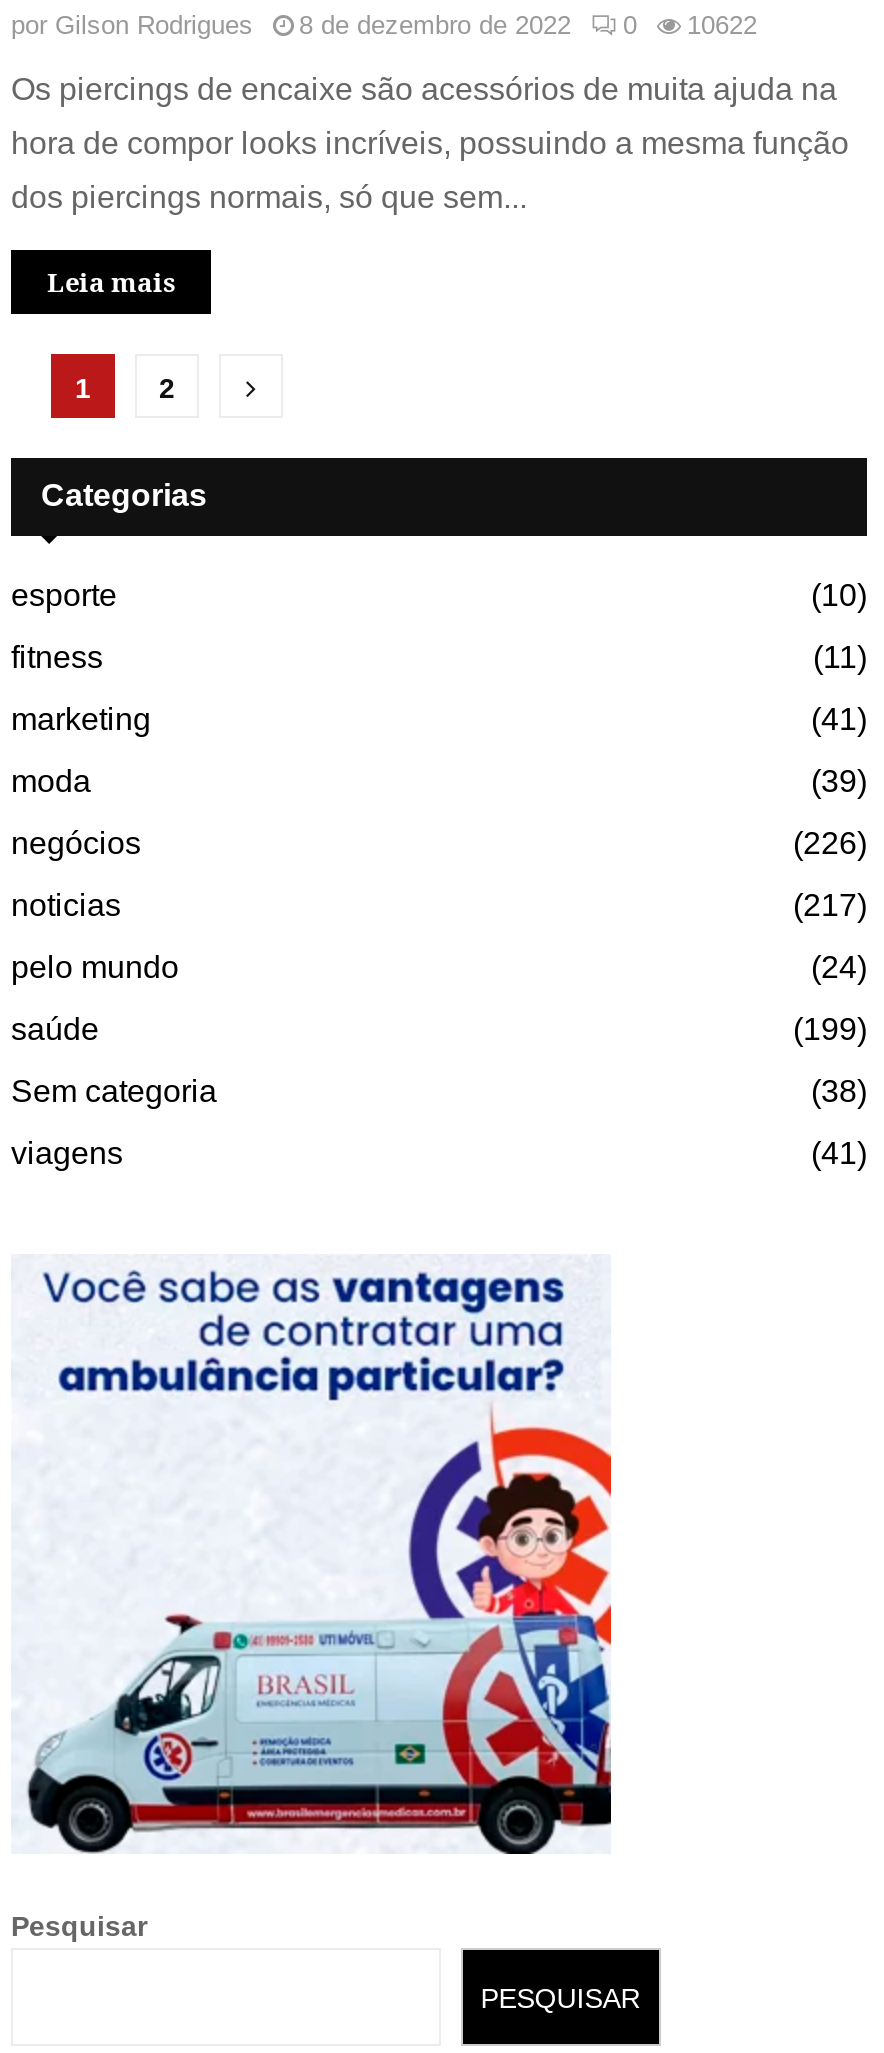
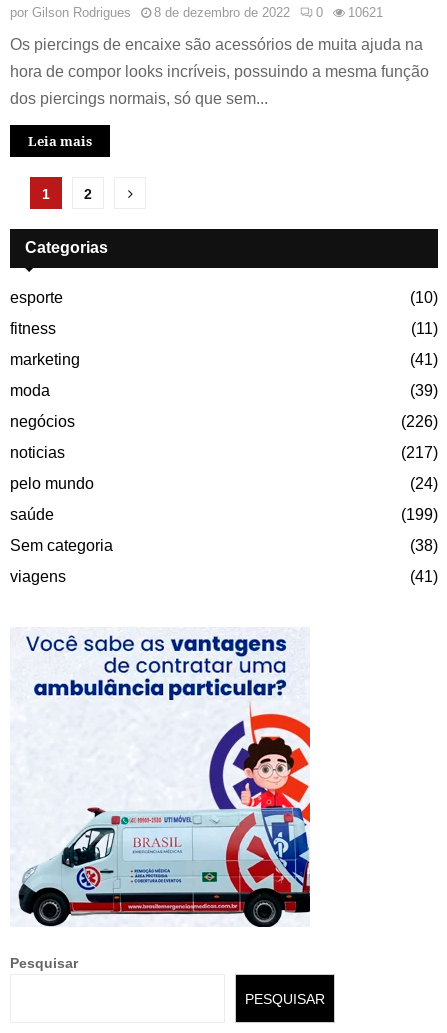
[11,11,757,41] por Gilson Rodrigues 8 de dezembro de 2022 0 10622 -> [10,5,383,20] por Gilson Rodrigues 8 de dezembro de 2022 0 10621

